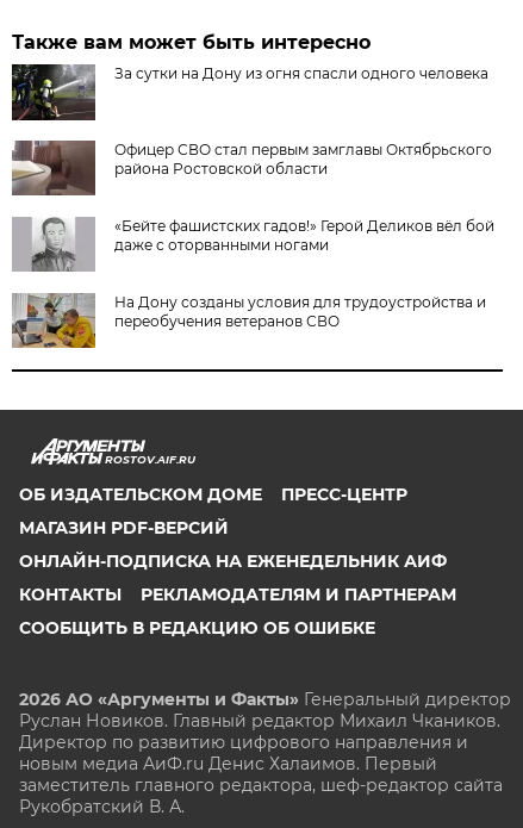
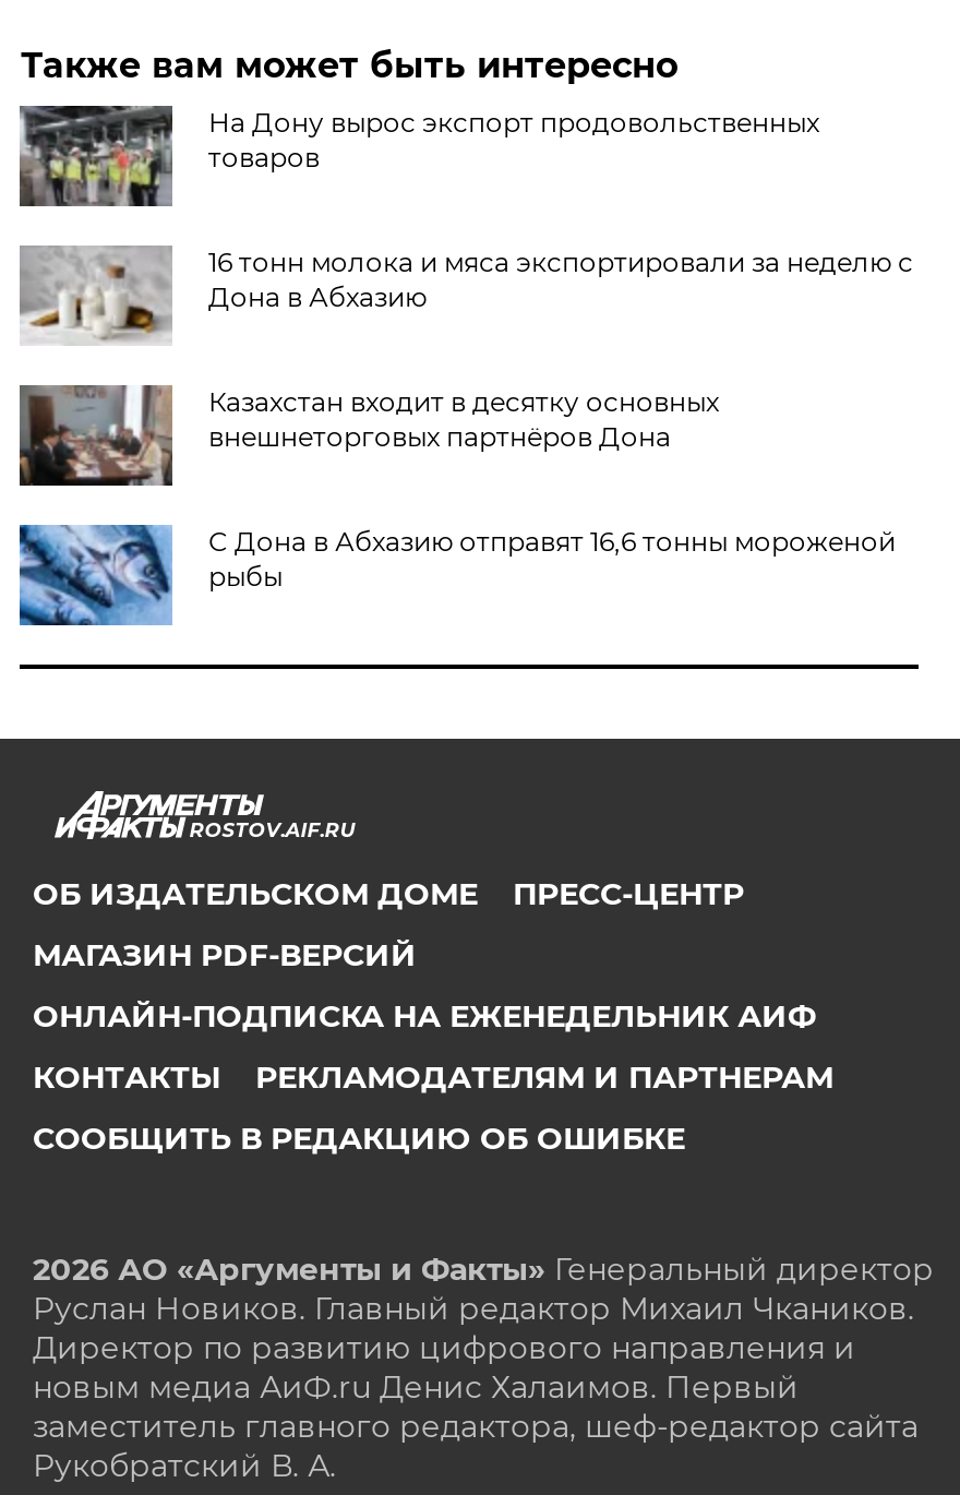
[11,64,489,122] [image] | За сутки на Дону из огня спасли одного человека -> [17,104,819,208] [image] | На Дону вырос экспорт продовольственных | товаров
[11,141,493,197] [image] | Офицер СВО стал первым замглавы Октябрьского | района Ростовской области -> [20,246,913,346] [image] | 16 тонн молока и мяса экспортировали за неделю с | Дона в Абхазию
[13,217,495,273] [image] | «Бейте фашистских гадов!» Герой Деликов вёл бой | даже с оторванными ногами -> [20,383,719,488] [image] | Казахстан входит в десятку основных | внешнеторговых партнёров Дона
[11,292,487,349] [image] | На Дону созданы условия для трудоустройства и | переобучения ветеранов СВО -> [17,523,895,627] [image] | С Дона в Абхазию отправят 16,6 тонны мороженой | рыбы

